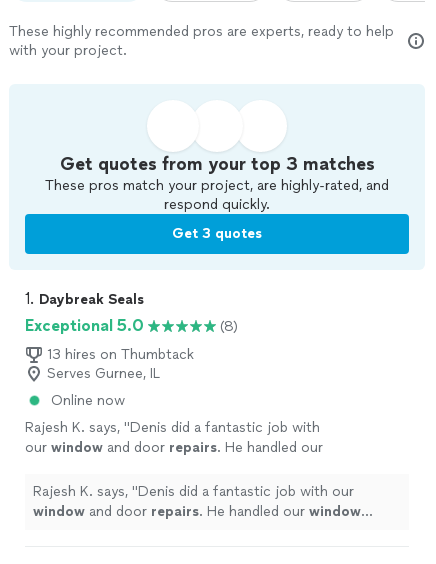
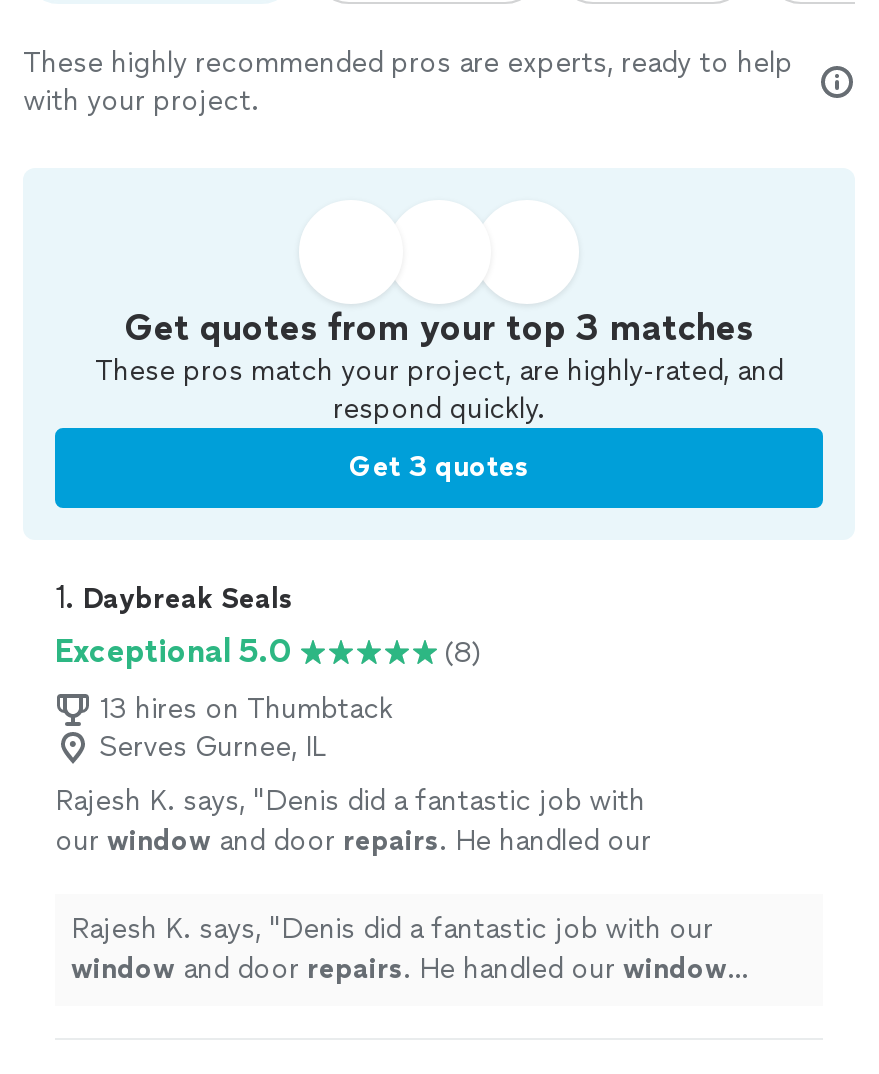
[51,392,125,409] Online now -> none

